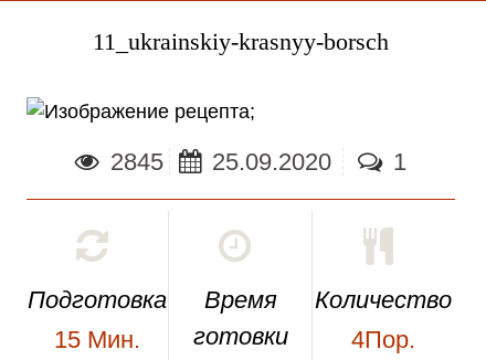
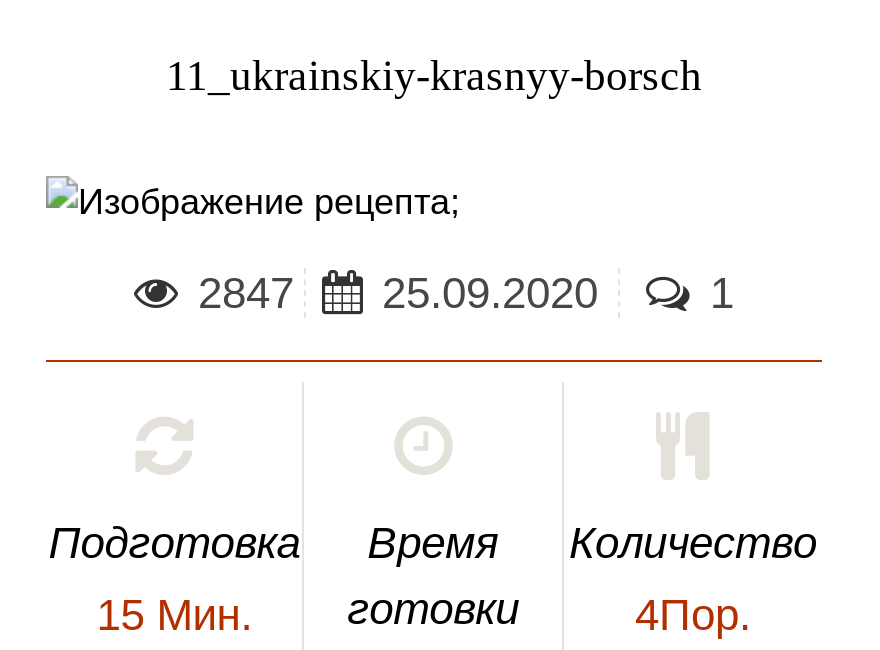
[110,148,331,176] 2845 25.09.2020 -> [198,268,598,318] 2847 25.09.2020

